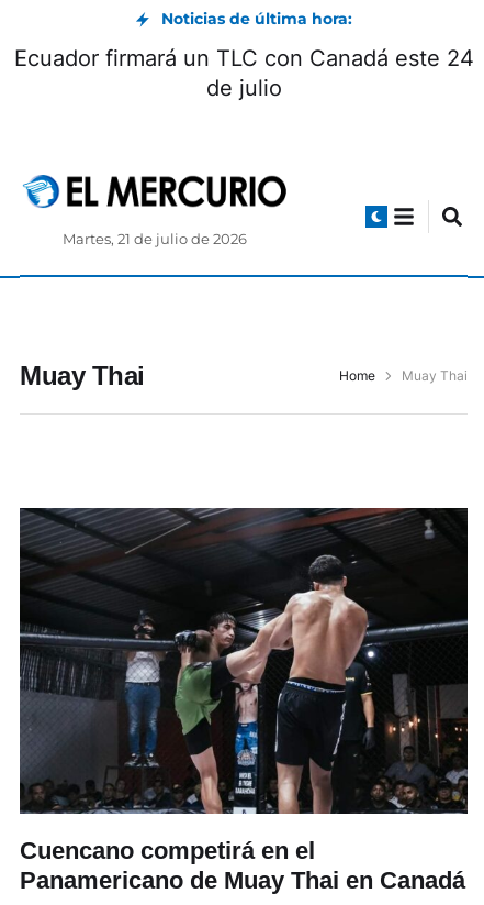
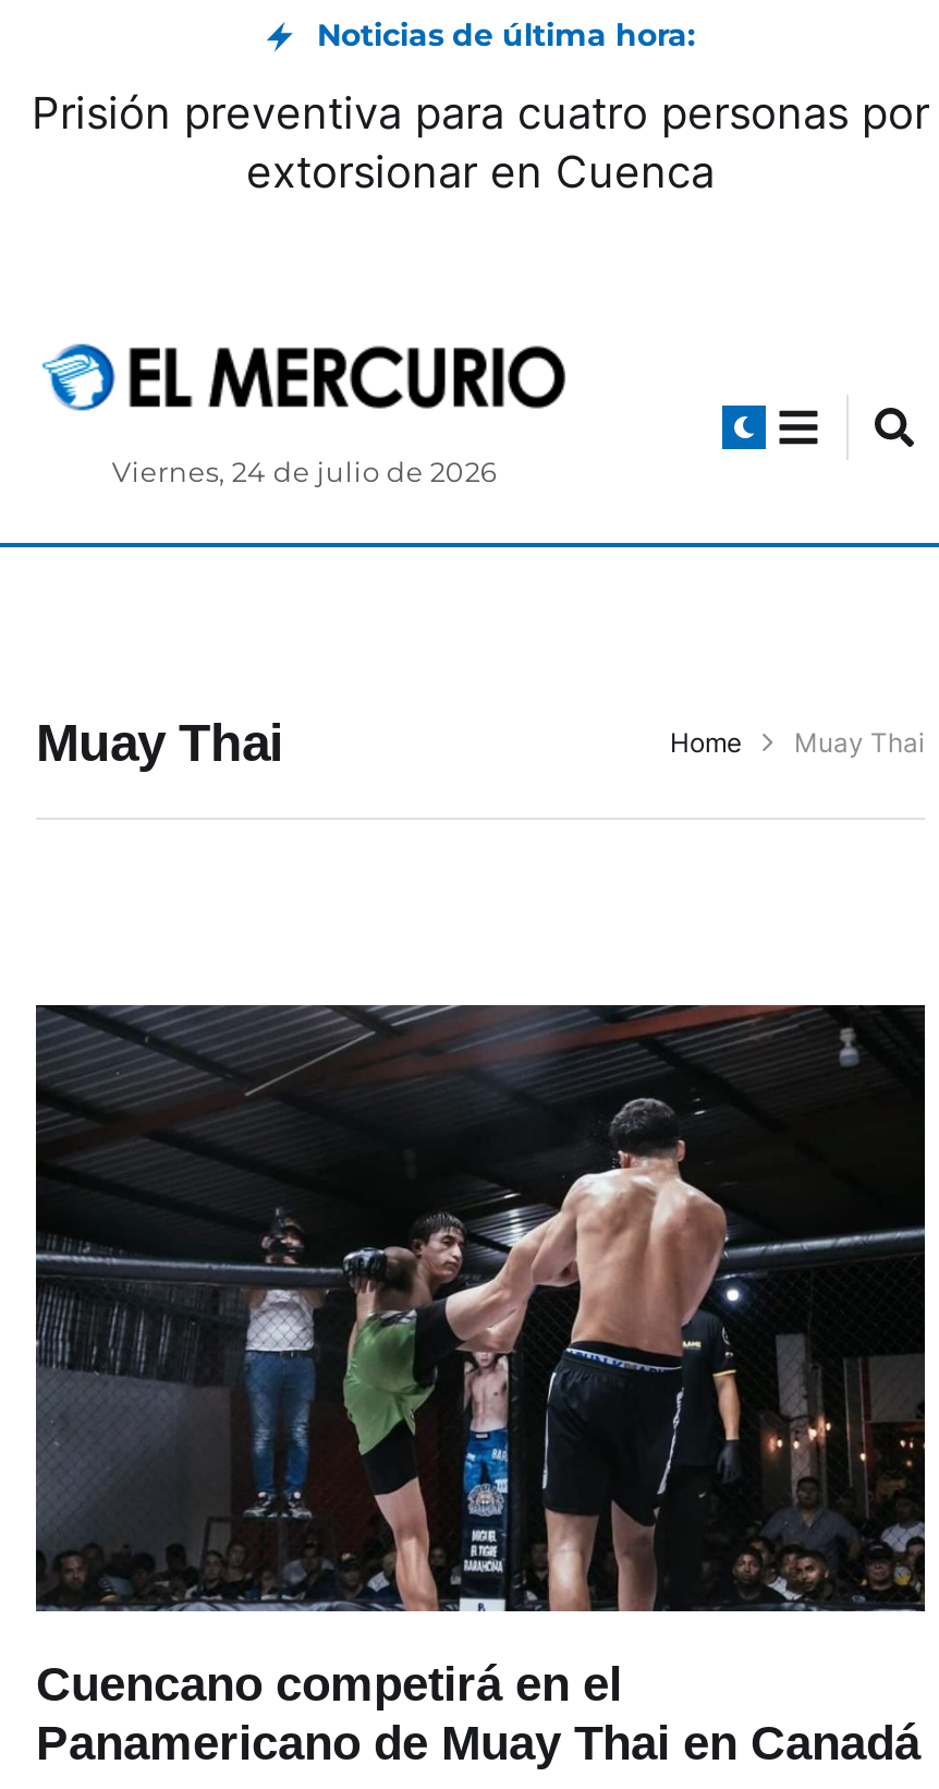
[14,45,474,101] Ecuador firmará un TLC con Canadá este 24 | de julio -> [32,87,929,198] Prisión preventiva para cuatro personas por | extorsionar en Cuenca
[63,231,247,248] Martes, 21 de julio de 2026 -> [112,456,498,489] Viernes, 24 de julio de 2026

